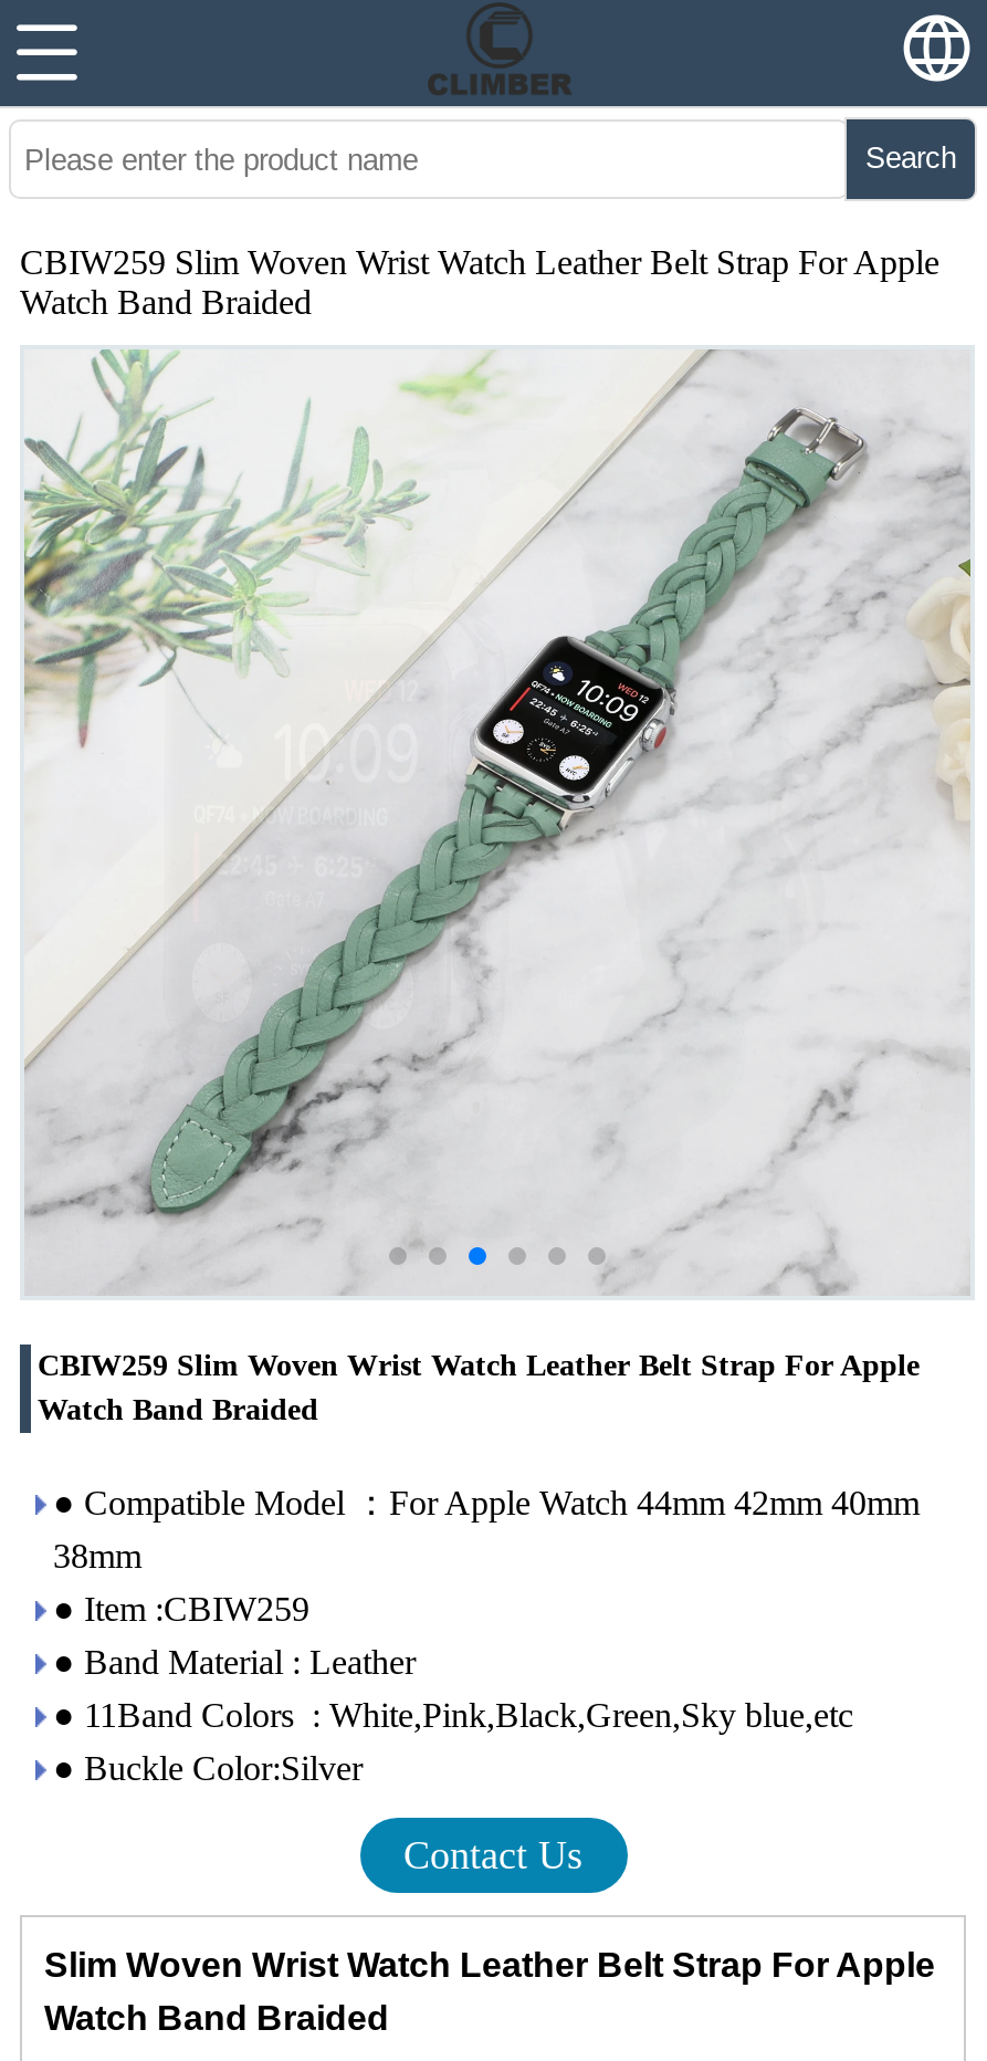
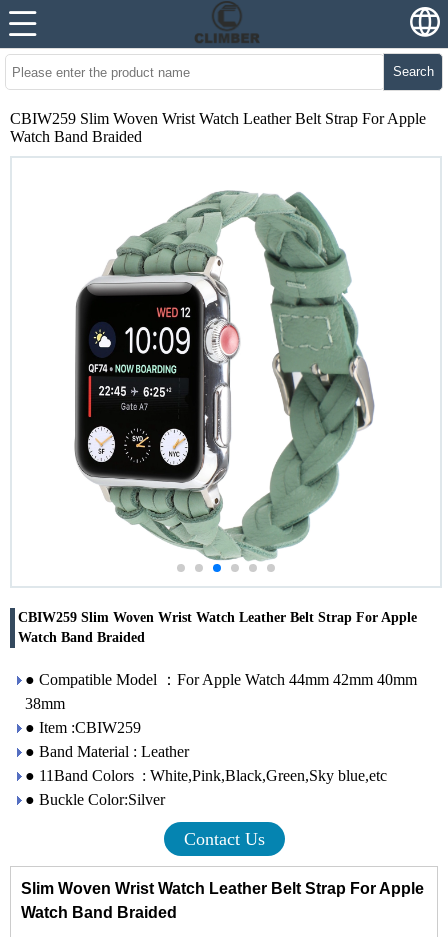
[22,347,973,1298] [image] -> [12,158,440,586] [image]

